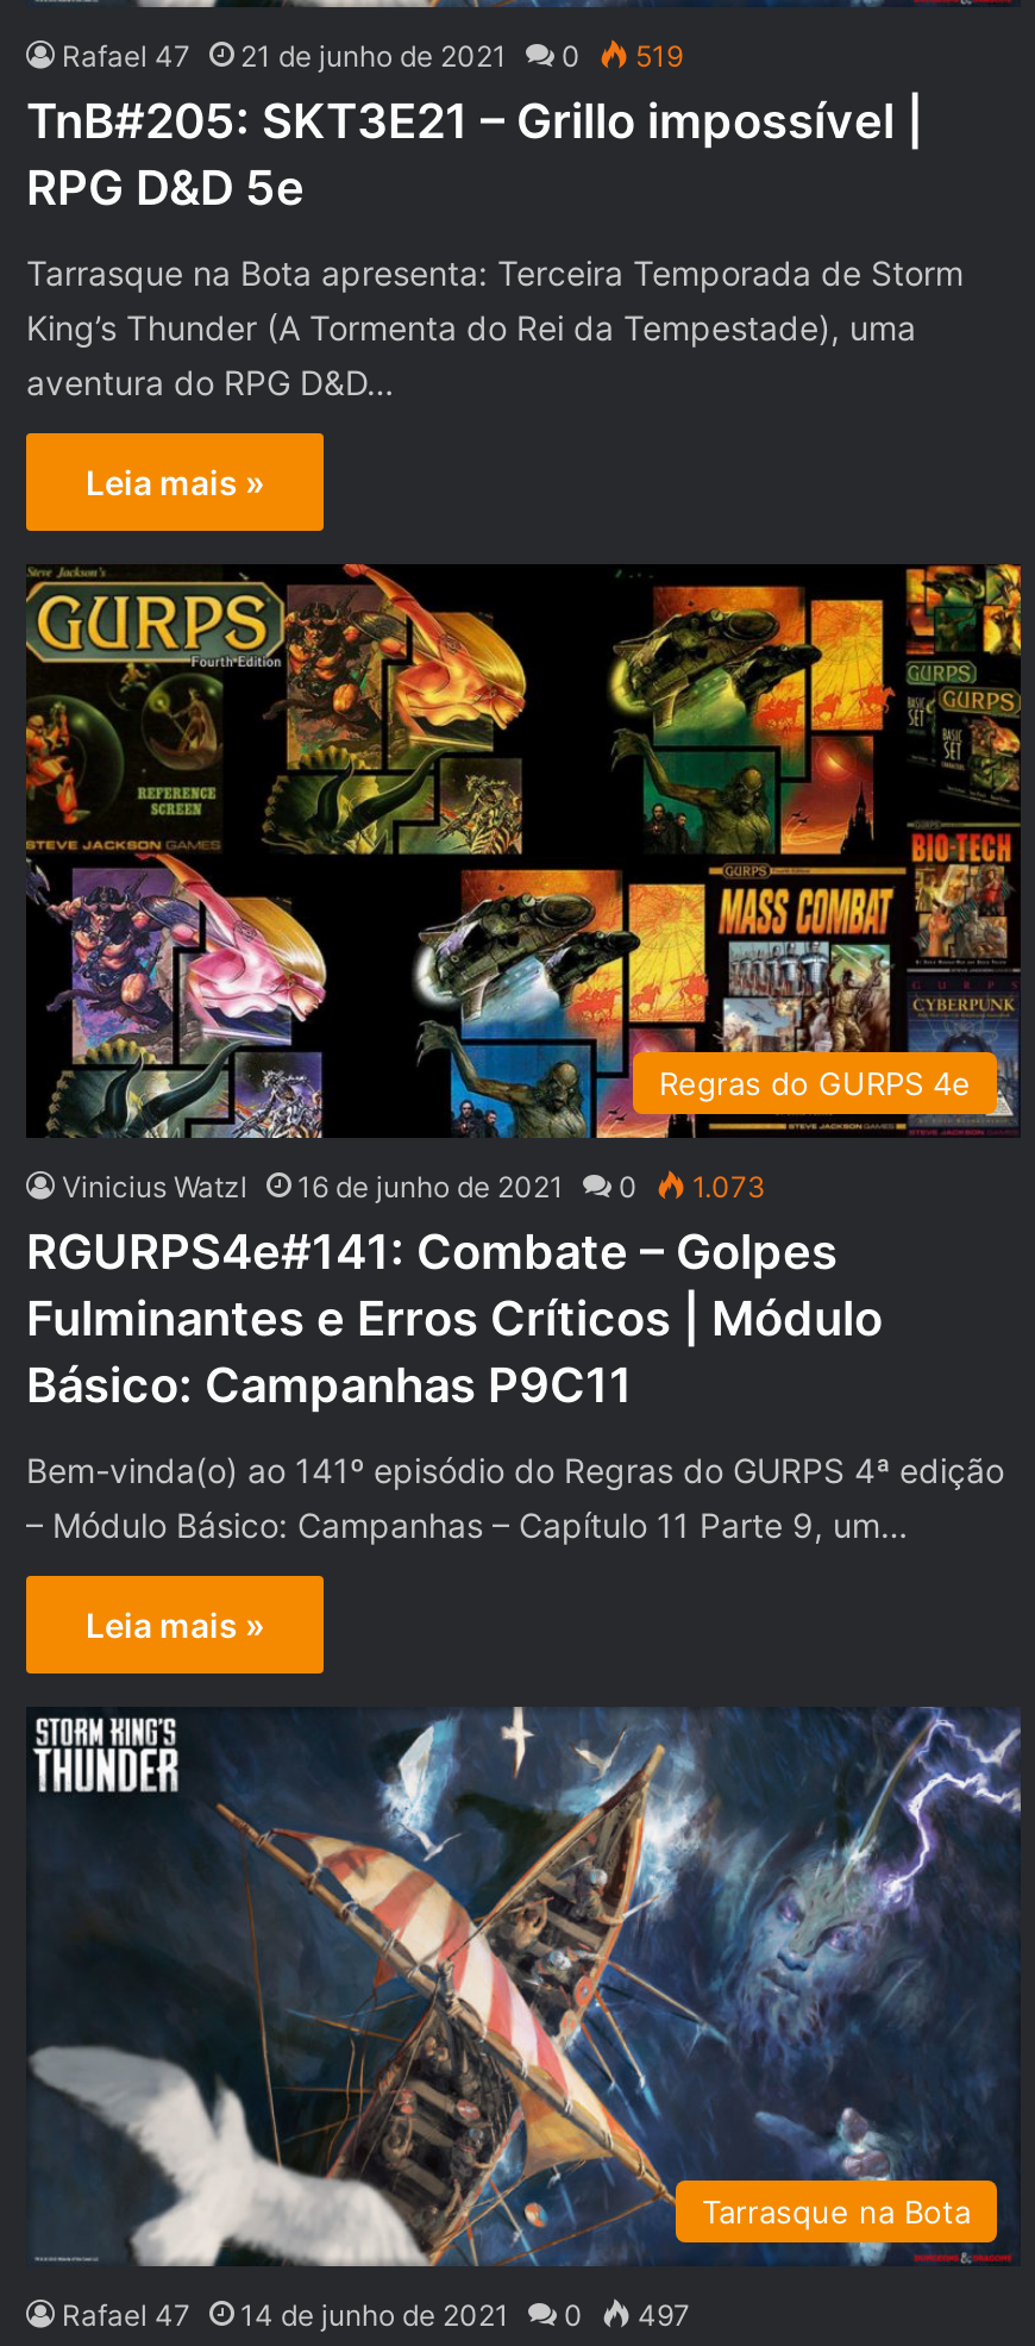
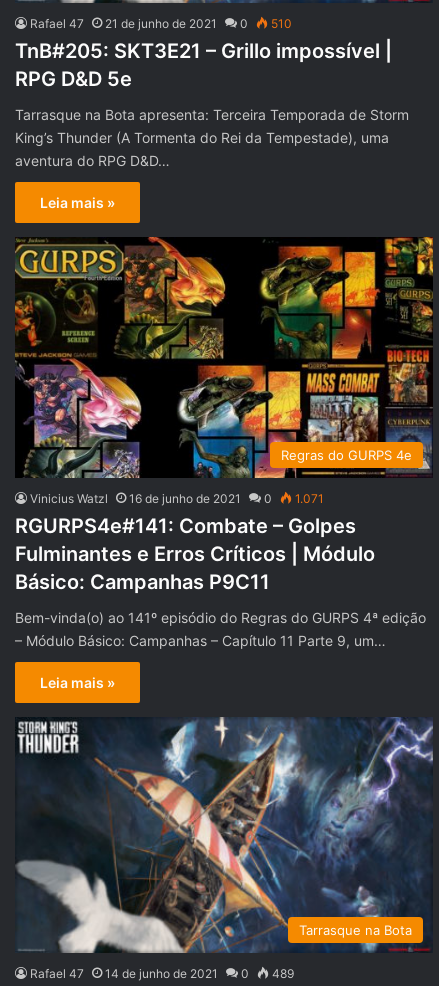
[62,39,683,74] Rafael 47 21 de junho de 2021 0 519 -> [30,16,292,31] Rafael 47 21 de junho de 2021 0 510
[62,1170,766,1205] Vinicius Watzl 16 de junho de 2021 0 1.073 -> [30,491,324,506] Vinicius Watzl 16 de junho de 2021 0 1.071
[62,2298,690,2334] Rafael 47 14 de junho de 2021 0 497 -> [30,966,294,981] Rafael 47 14 de junho de 2021 0 489

